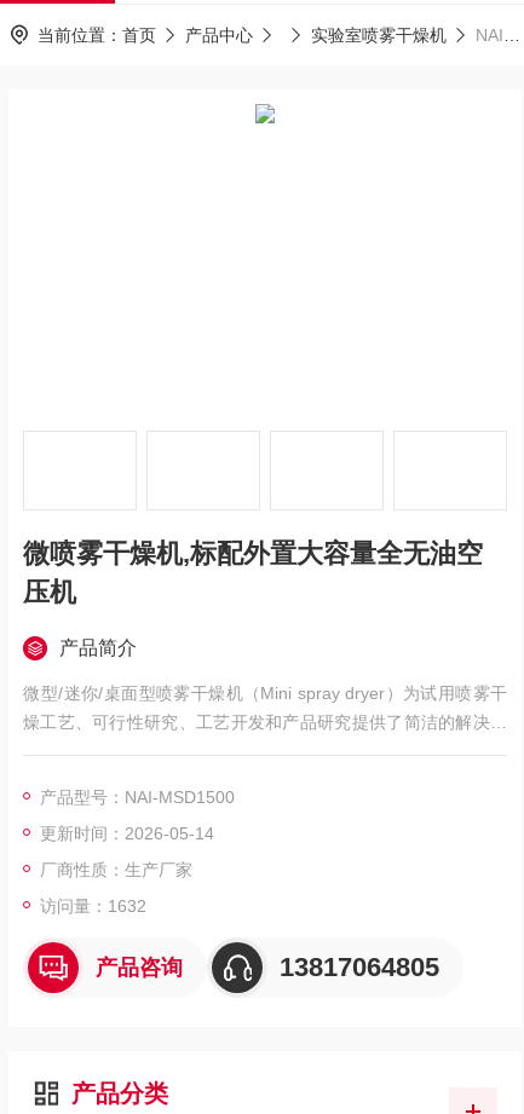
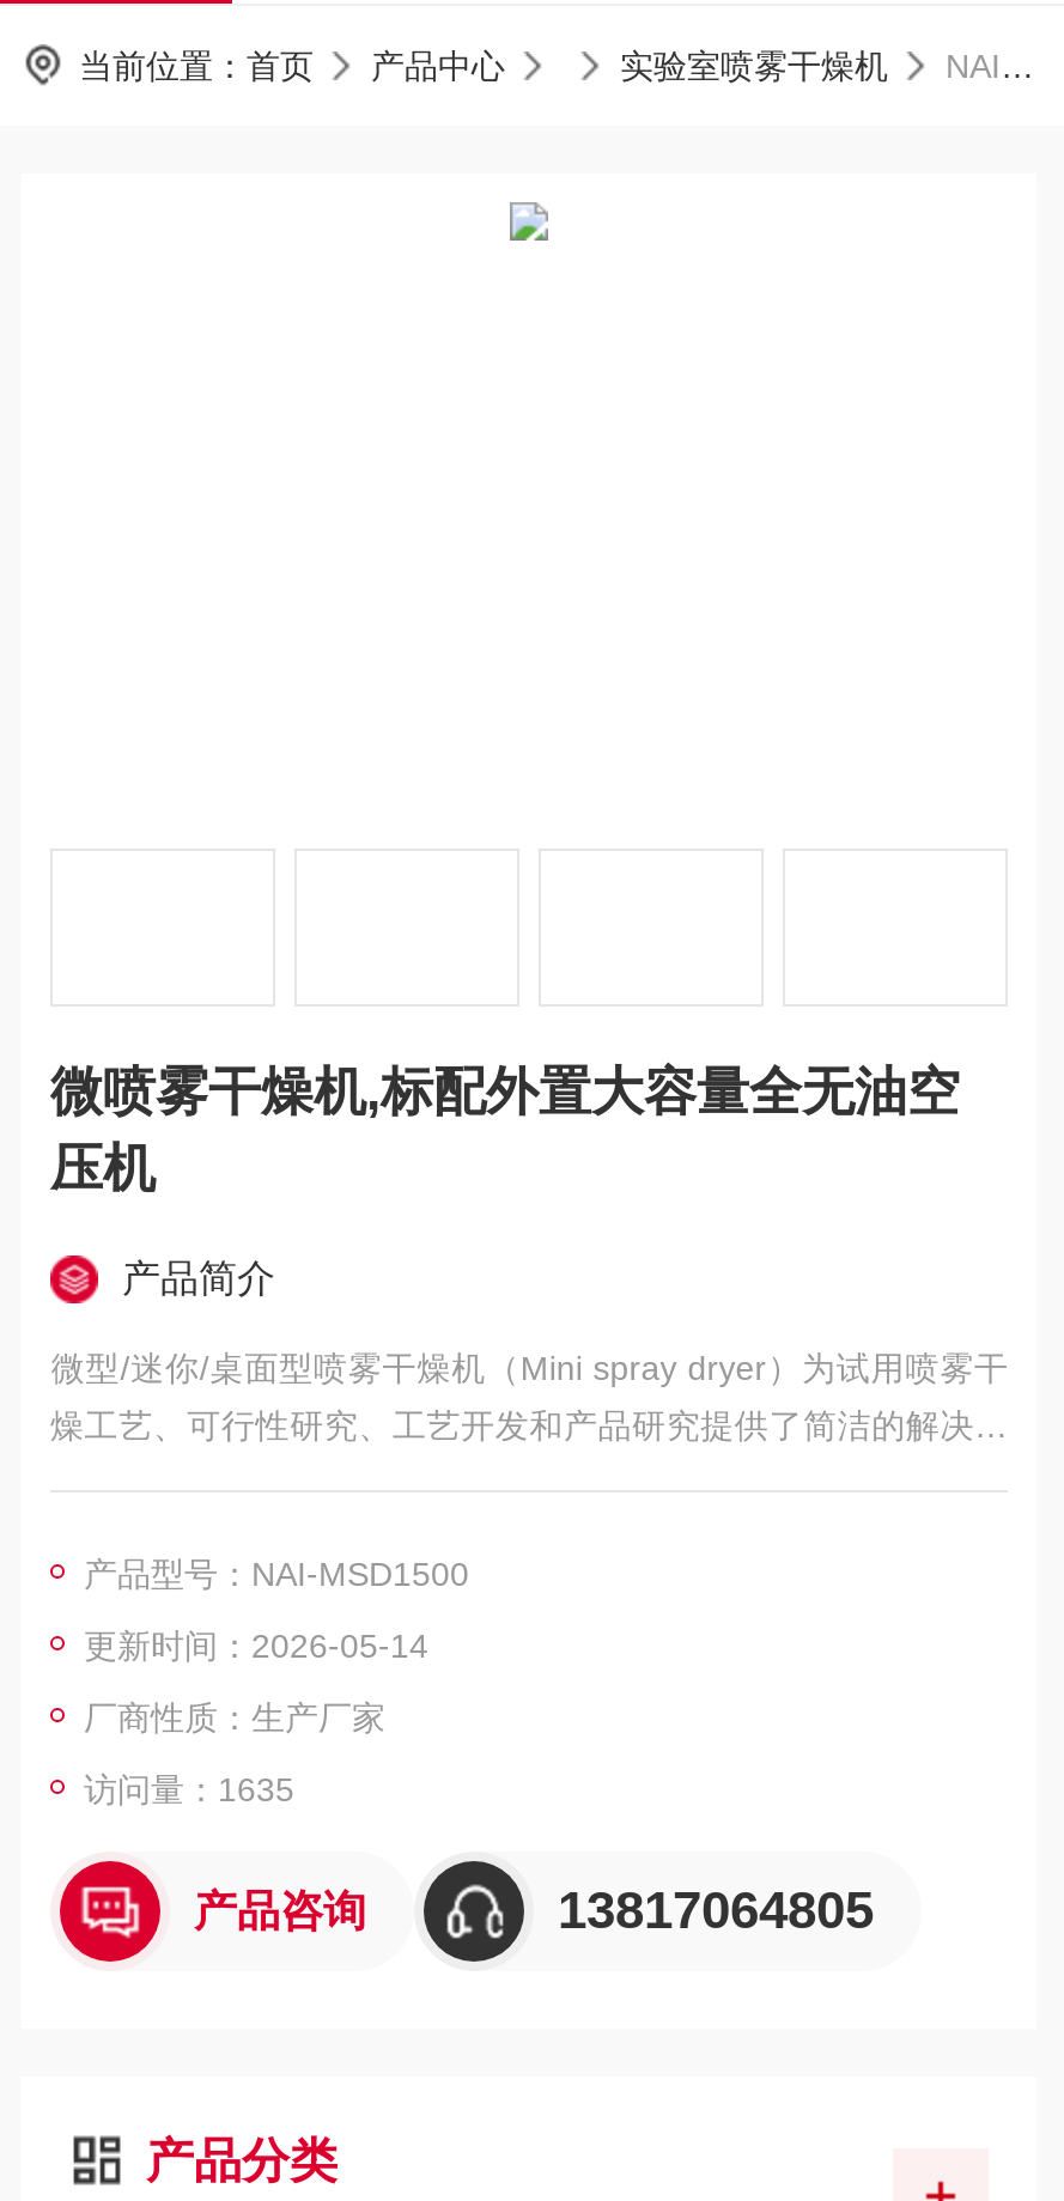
[40,896,146,916] 访问量：1632 -> [84,1770,294,1808] 访问量：1635

